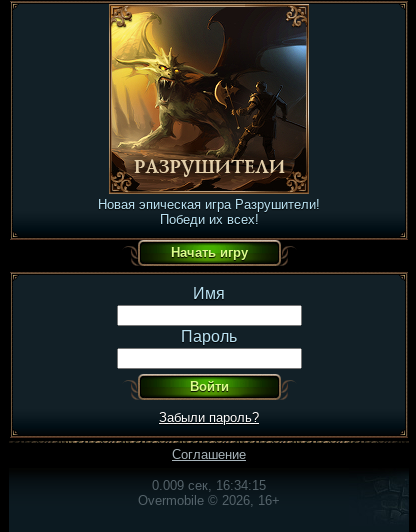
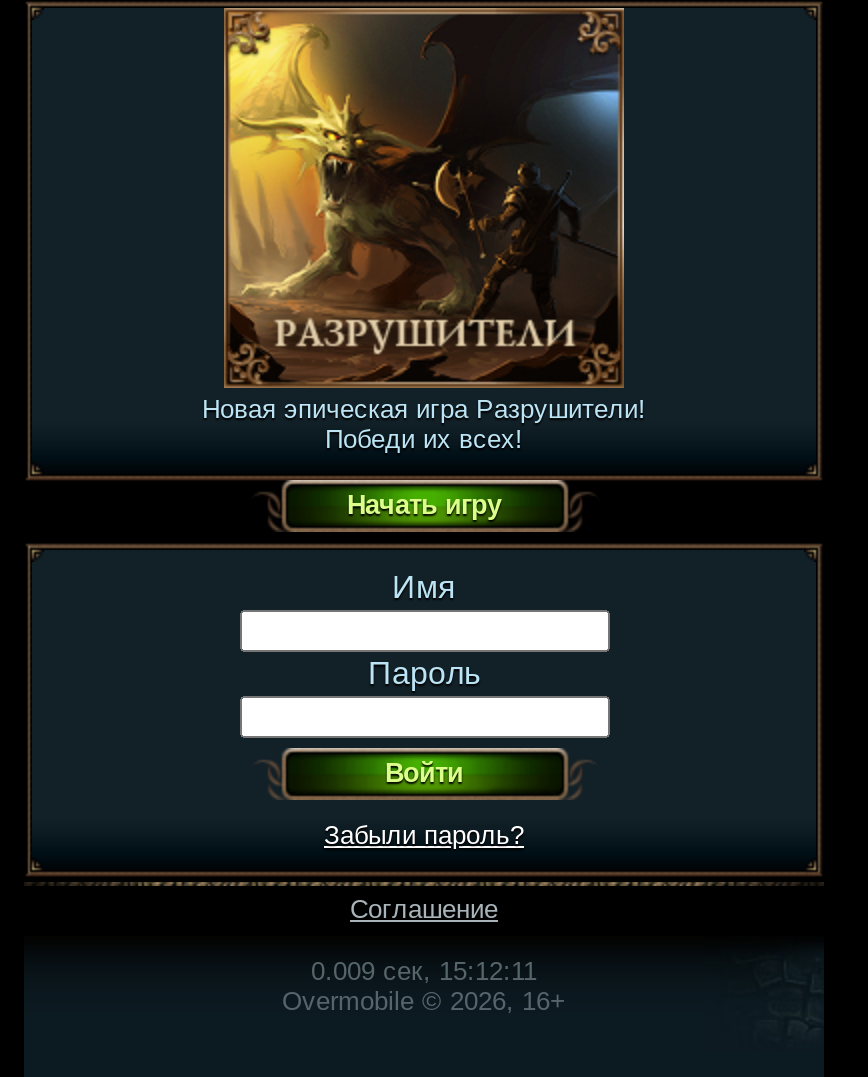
[152,477,266,492] 0.009 сек, 16:34:15 -> [311,955,537,985] 0.009 сек, 15:12:11

